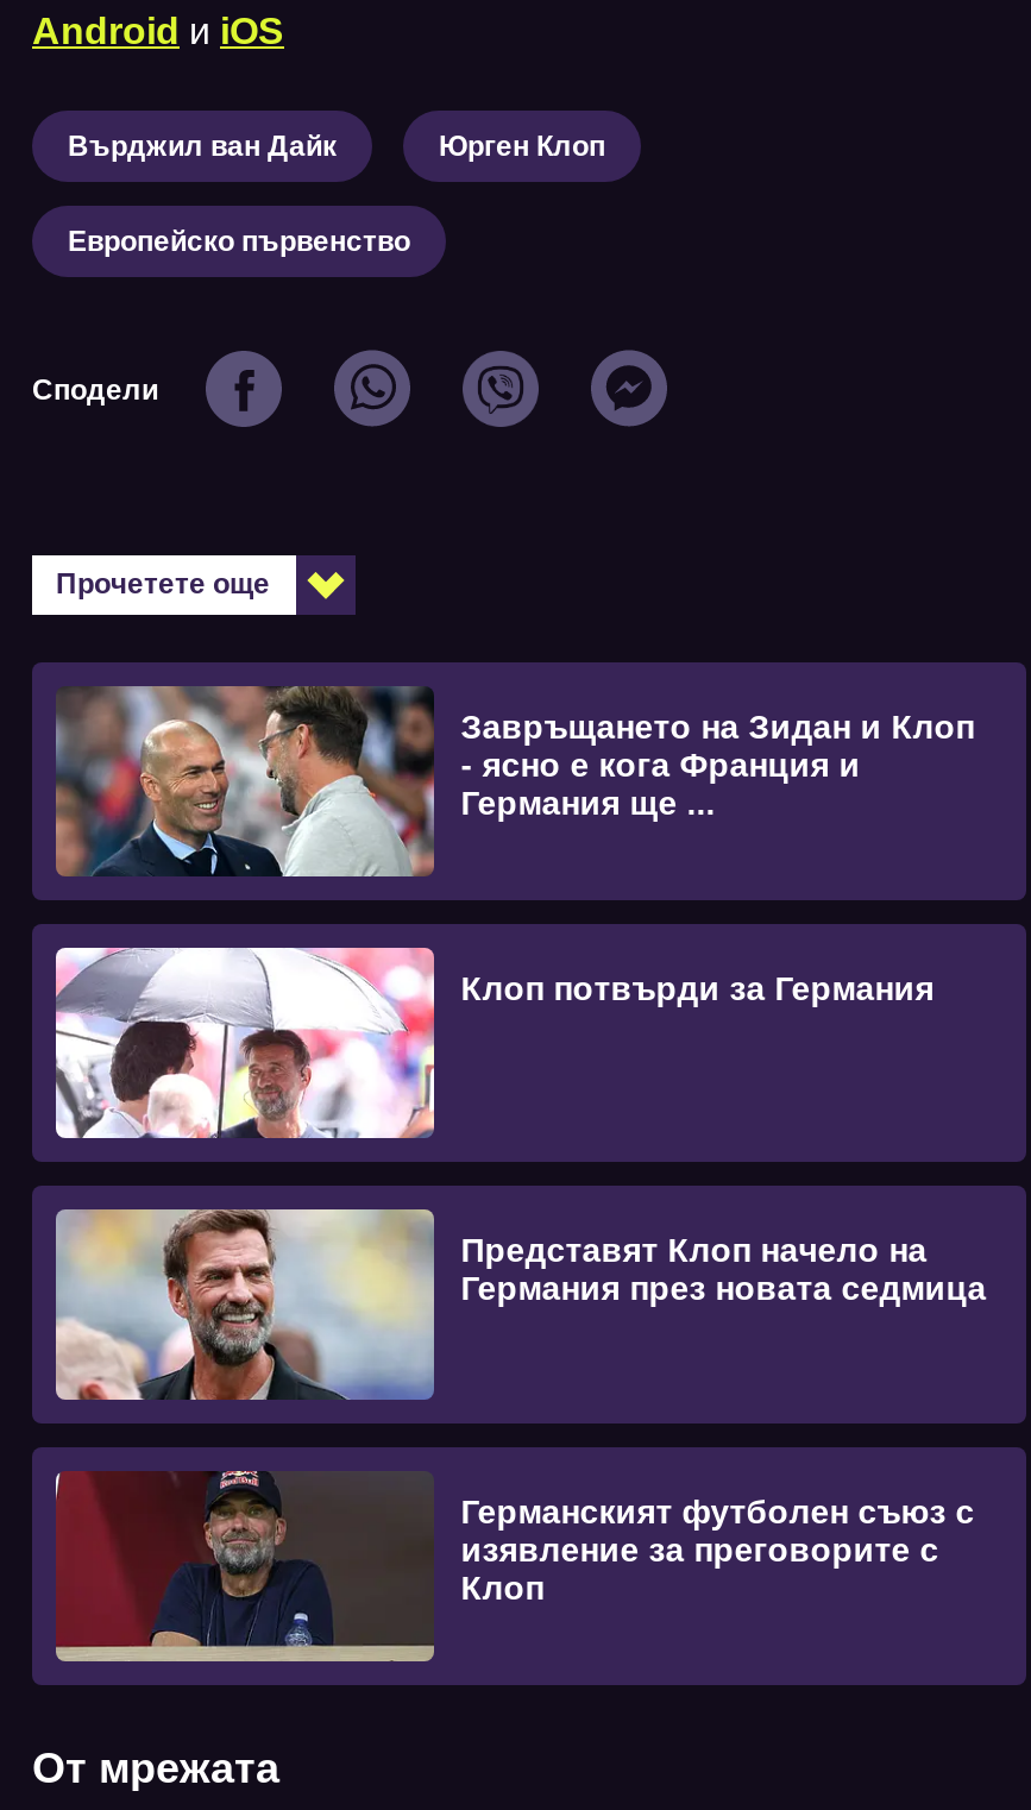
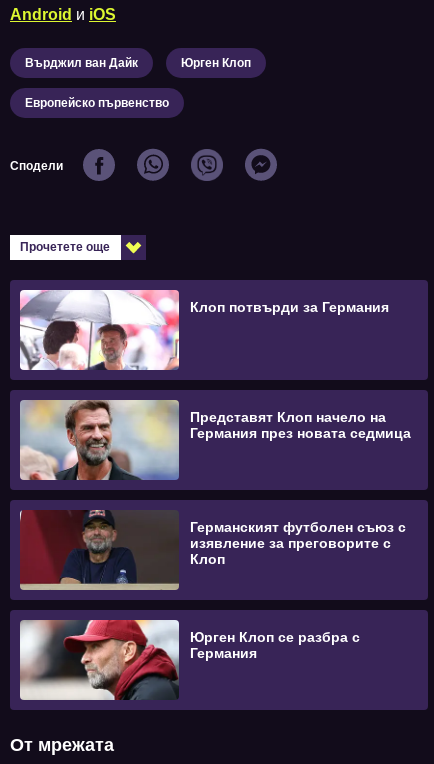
[56,686,974,876] [image] | Завръщането на Зидан и Клоп | - ясно е кога Франция и | Германия ще ... -> none
moved [51,943,986,1607] -> [18,288,411,567]: [image] | Клоп потвърди за Германия | Представят Клоп начело на | Германия през новата седмица | Германският футболен съюз с | изявление за преговорите с | Клоп
none -> [19,619,360,700] [image] | Юрген Клоп се разбра с | Германия

